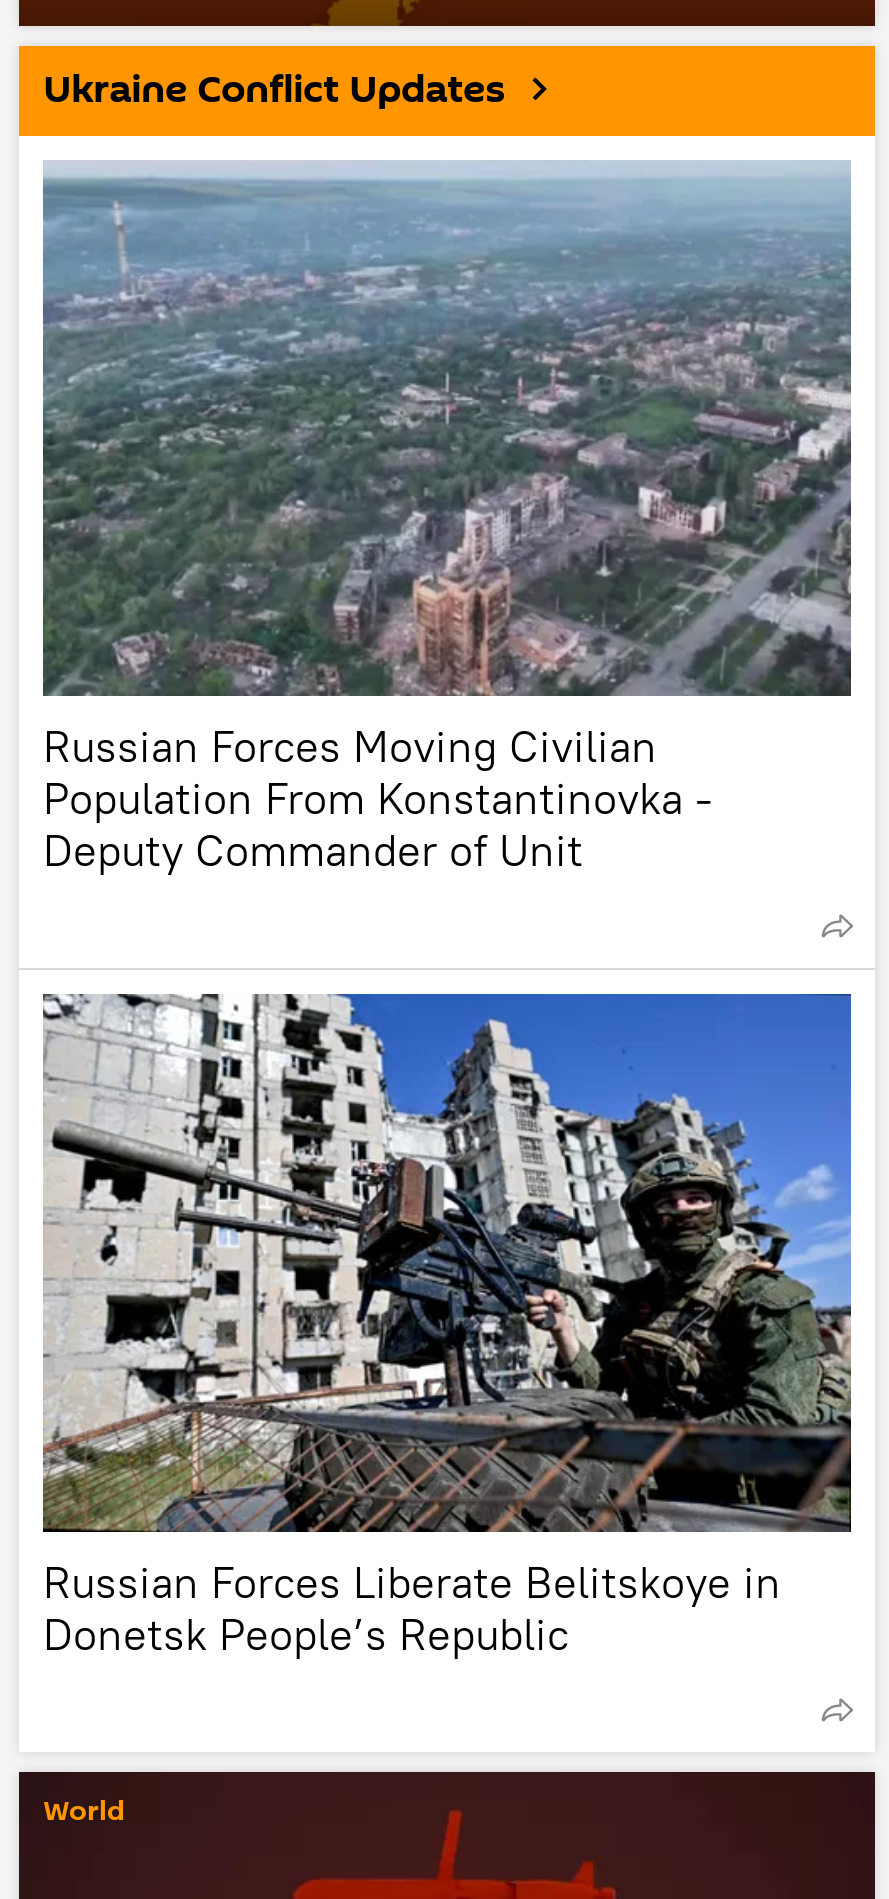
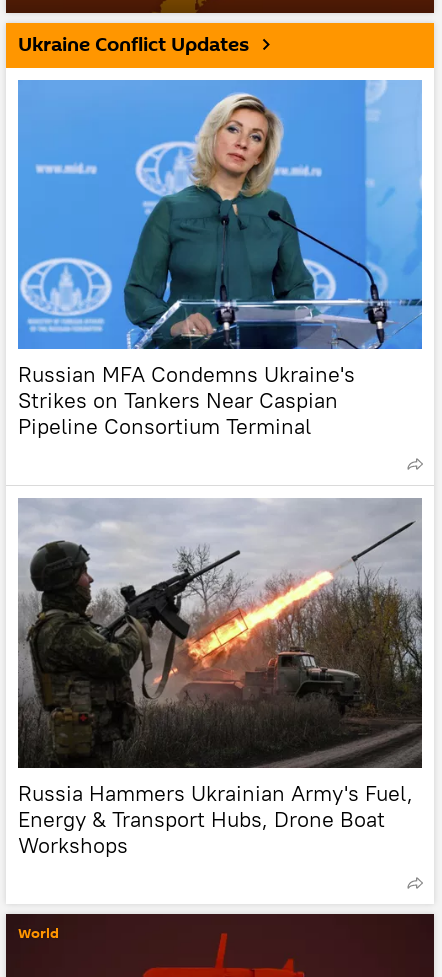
[41,162,853,879] [image] | Russian Forces Moving Civilian | Population From Konstantinovka - | Deputy Commander of Unit -> [17,80,423,440] [image] | Russian MFA Condemns Ukraine's | Strikes on Tankers Near Caspian | Pipeline Consortium Terminal
[41,992,853,1662] [image] | Russian Forces Liberate Belitskoye in | Donetsk People’s Republic -> [18,498,423,859] [image] | Russia Hammers Ukrainian Army's Fuel, | Energy & Transport Hubs, Drone Boat | Workshops

